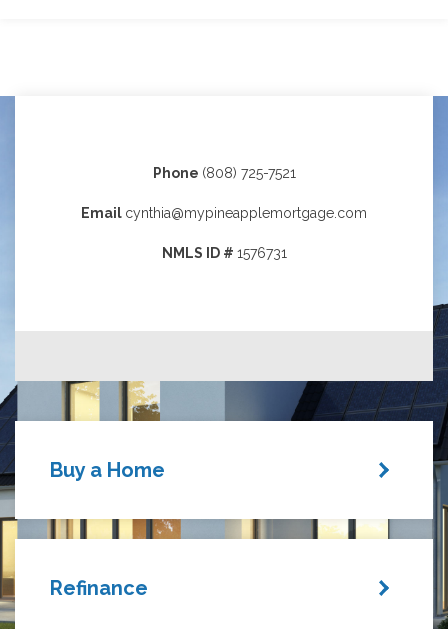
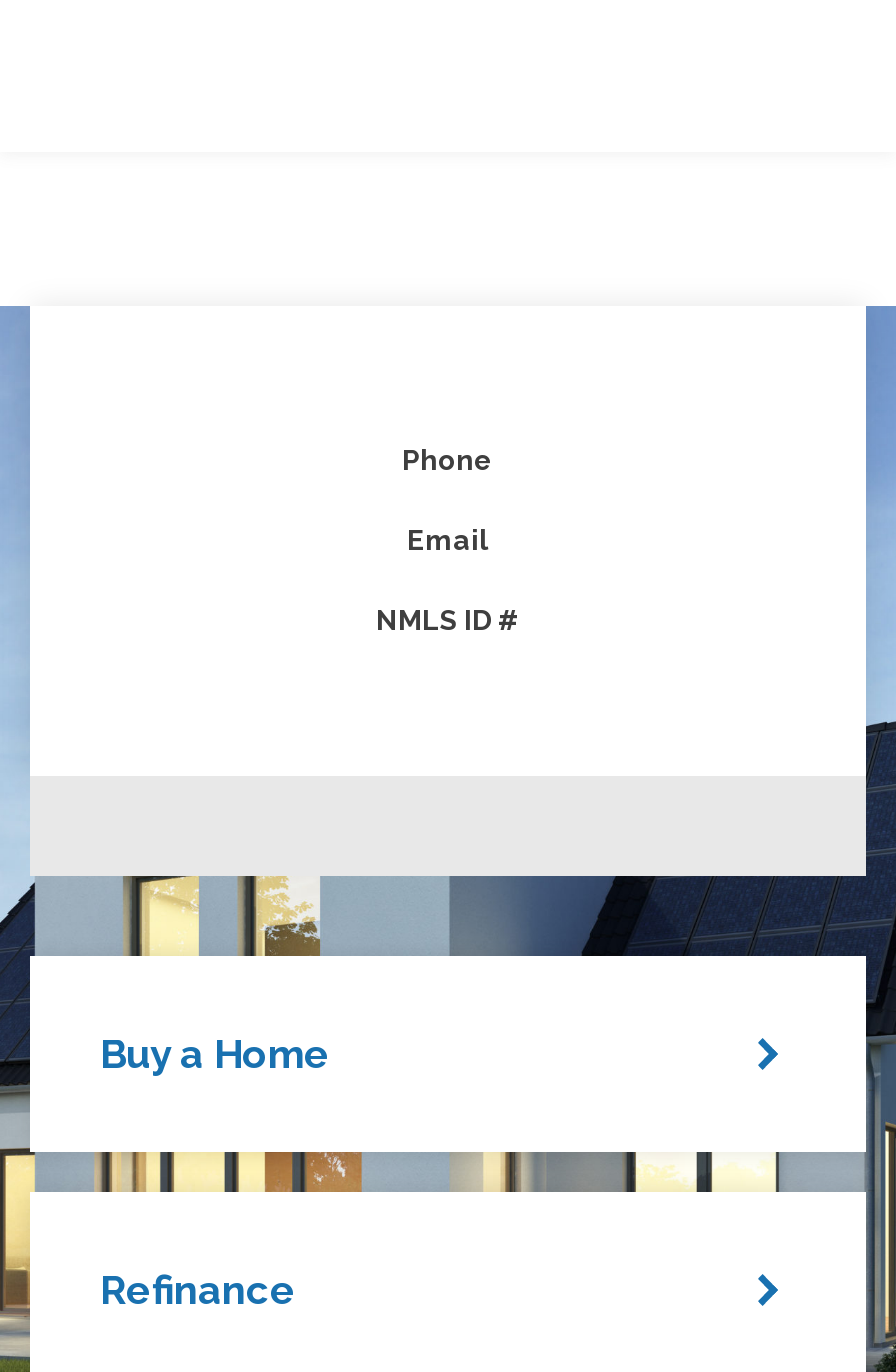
[152,165,295,181] Phone (808) 725-7521 -> [402,444,494,476] Phone
[81,205,367,221] Email cynthia@mypineapplemortgage.com -> [407,524,489,556] Email
[161,245,286,261] NMLS ID #1576731 -> [376,604,520,636] NMLS ID #

